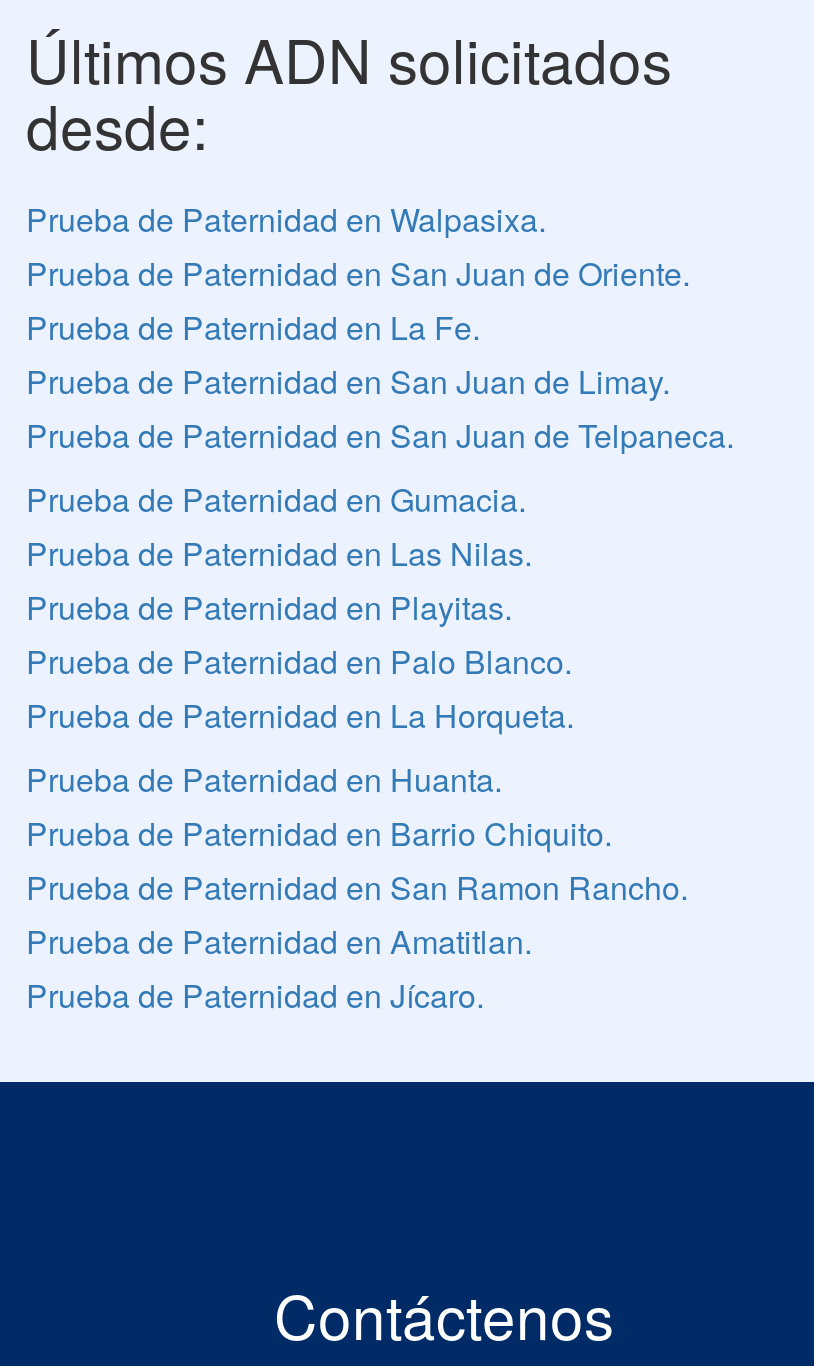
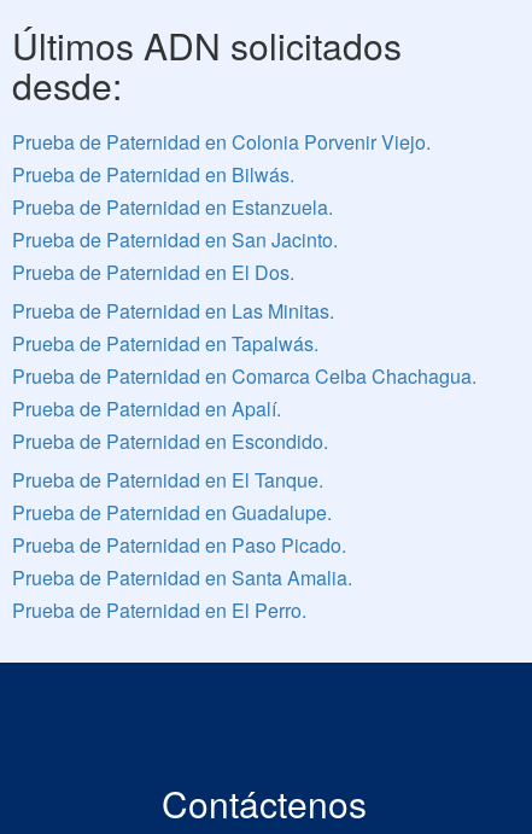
[26,197,734,1019] Prueba de Paternidad en Walpasixa. | Prueba de Paternidad en San Juan de Oriente. | Prueba de Paternidad en La Fe. | Prueba de Paternidad en San Juan de Limay. | Prueba de Paternidad en San Juan de Telpaneca. | Prueba de Paternidad en Gumacia. | Prueba de Paternidad en Las Nilas. | Prueba de Paternidad en Playitas. | Prueba de Paternidad en Palo Blanco. | Prueba de Paternidad en La Horqueta. | Prueba de Paternidad en Huanta. | Prueba de Paternidad en Barrio Chiquito. | Prueba de Paternidad en San Ramon Rancho. | Prueba de Paternidad en Amatitlan. | Prueba de Paternidad en Jícaro. -> [12,128,477,624] Prueba de Paternidad en Colonia Porvenir Viejo. | Prueba de Paternidad en Bilwás. | Prueba de Paternidad en Estanzuela. | Prueba de Paternidad en San Jacinto. | Prueba de Paternidad en El Dos. | Prueba de Paternidad en Las Minitas. | Prueba de Paternidad en Tapalwás. | Prueba de Paternidad en Comarca Ceiba Chachagua. | Prueba de Paternidad en Apalí. | Prueba de Paternidad en Escondido. | Prueba de Paternidad en El Tanque. | Prueba de Paternidad en Guadalupe. | Prueba de Paternidad en Paso Picado. | Prueba de Paternidad en Santa Amalia. | Prueba de Paternidad en El Perro.

